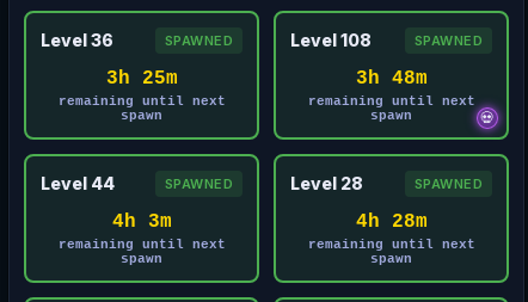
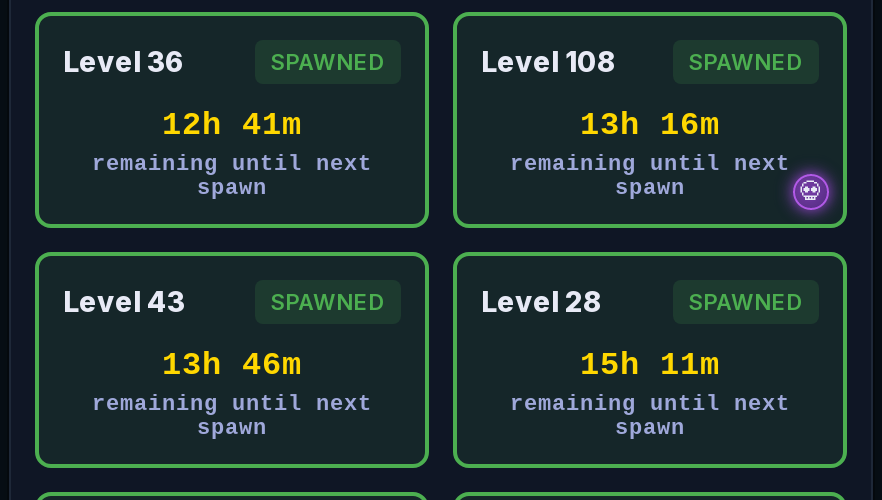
[106,68,177,90] 3h 25m -> [162,108,302,144] 12h 41m
[355,68,427,90] 3h 48m -> [580,108,720,144] 13h 16m
[41,174,115,194] Level 44 -> [63,285,185,319] Level 43
[112,211,171,233] 4h 3m -> [162,348,302,384] 13h 46m
[355,211,427,233] 4h 28m -> [580,348,720,384] 15h 11m

